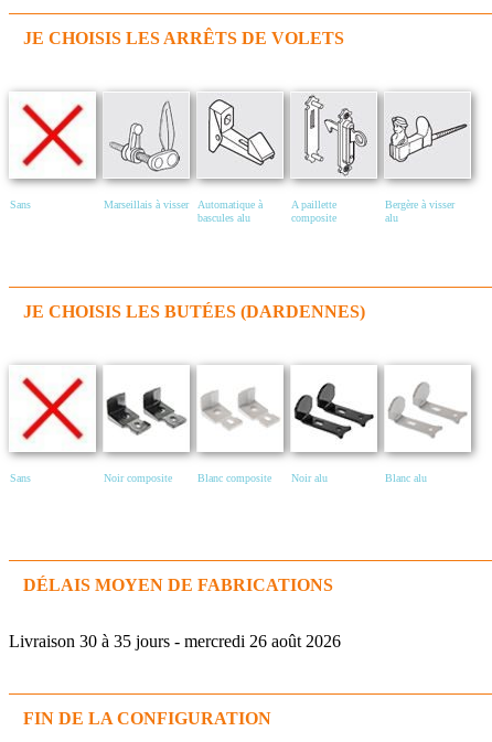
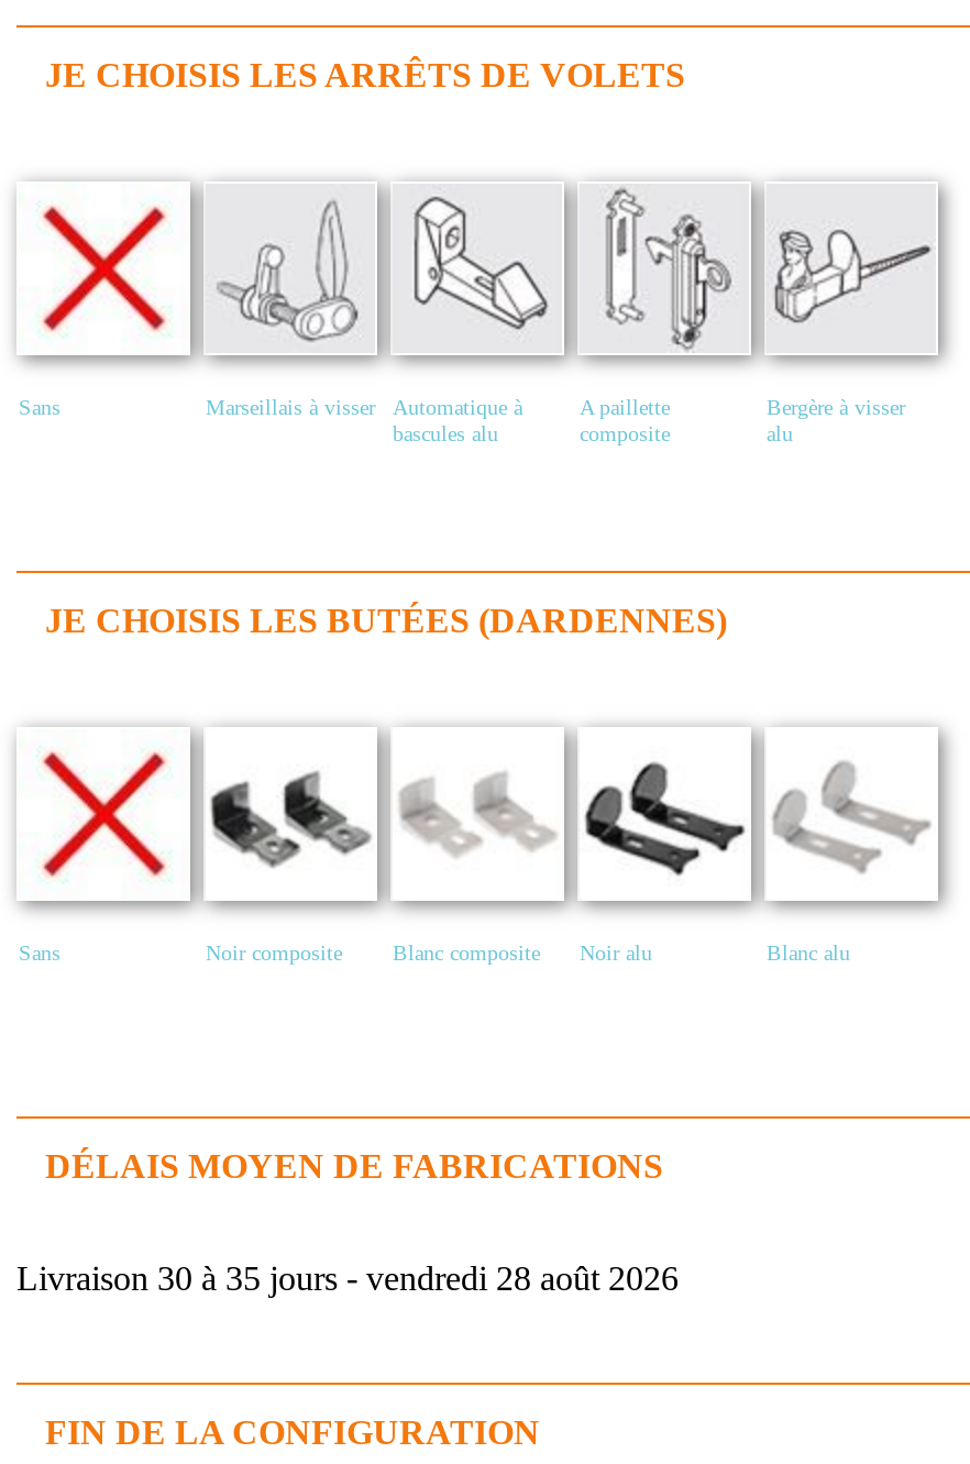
[9,632,341,650] Livraison 30 à 35 jours - mercredi 26 août 2026 -> [16,1259,679,1297] Livraison 30 à 35 jours - vendredi 28 août 2026

